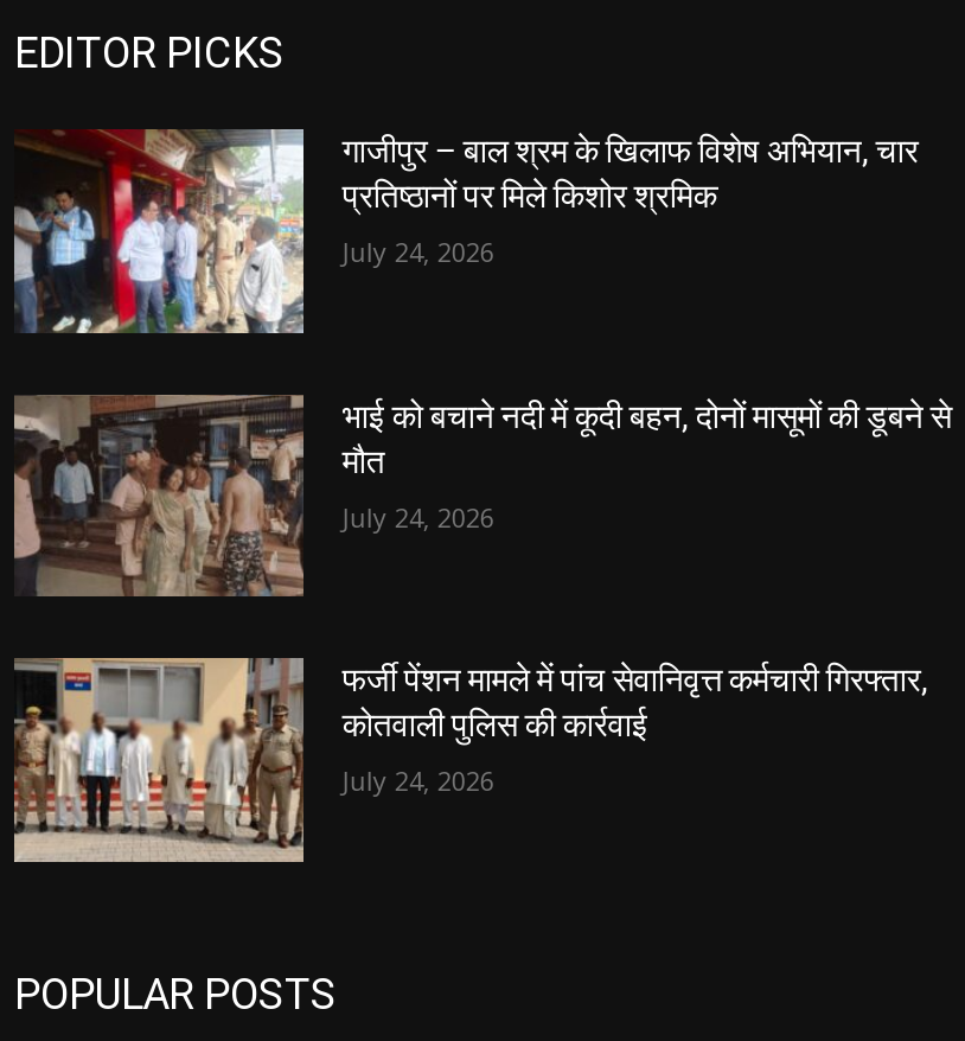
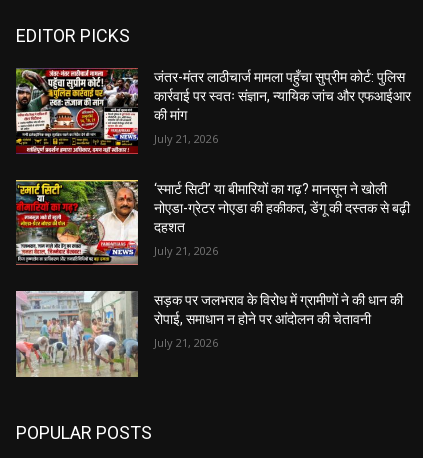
[14,127,919,336] [image] | गाजीपुर – बाल श्रम के खिलाफ विशेष अभियान, चार | प्रतिष्ठानों पर मिले किशोर श्रमिक -> [15,67,411,155] [image] | जंतर-मंतर लाठीचार्ज मामला पहुँचा सुप्रीम कोर्ट: पुलिस | कार्रवाई पर स्वतः संज्ञान, न्यायिक जांच और एफआईआर | की मांग
[342,234,494,269] July 24, 2026 -> [154,131,218,146] July 21, 2026
[12,392,952,599] [image] | भाई को बचाने नदी में कूदी बहन, दोनों मासूमों की डूबने से | मौत -> [16,179,410,266] [image] | ‘स्मार्ट सिटी’ या बीमारियों का गढ़? मानसून ने खोली | नोएडा-ग्रेटर नोएडा की हकीकत, डेंगू की दस्तक से बढ़ी | दहशत
[342,499,494,534] July 24, 2026 -> [154,243,218,258] July 21, 2026
[14,656,928,862] [image] | फर्जी पेंशन मामले में पांच सेवानिवृत्त कर्मचारी गिरफ्तार, | कोतवाली पुलिस की कार्रवाई -> [15,290,403,377] [image] | सड़क पर जलभराव के विरोध में ग्रामीणों ने की धान की | रोपाई, समाधान न होने पर आंदोलन की चेतावनी
[342,763,494,799] July 24, 2026 -> [154,335,218,350] July 21, 2026

